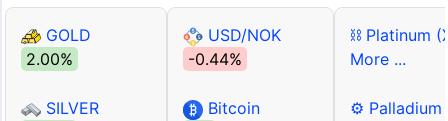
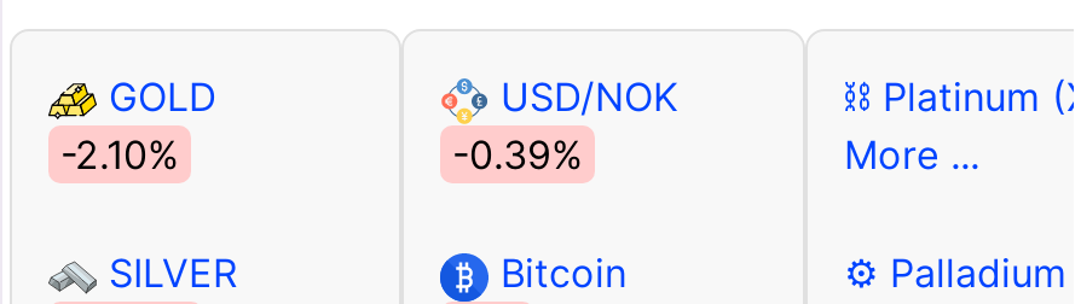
[26,49,73,69] 2.00% -> [60,131,179,180] -2.10%
[188,49,242,69] -0.44% -> [452,131,583,180] -0.39%

